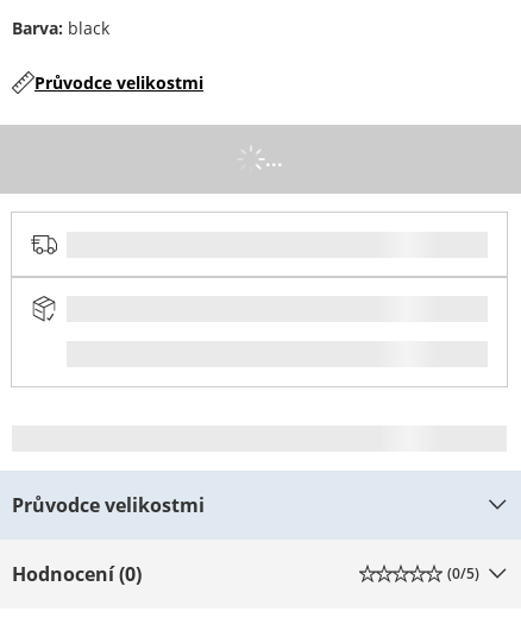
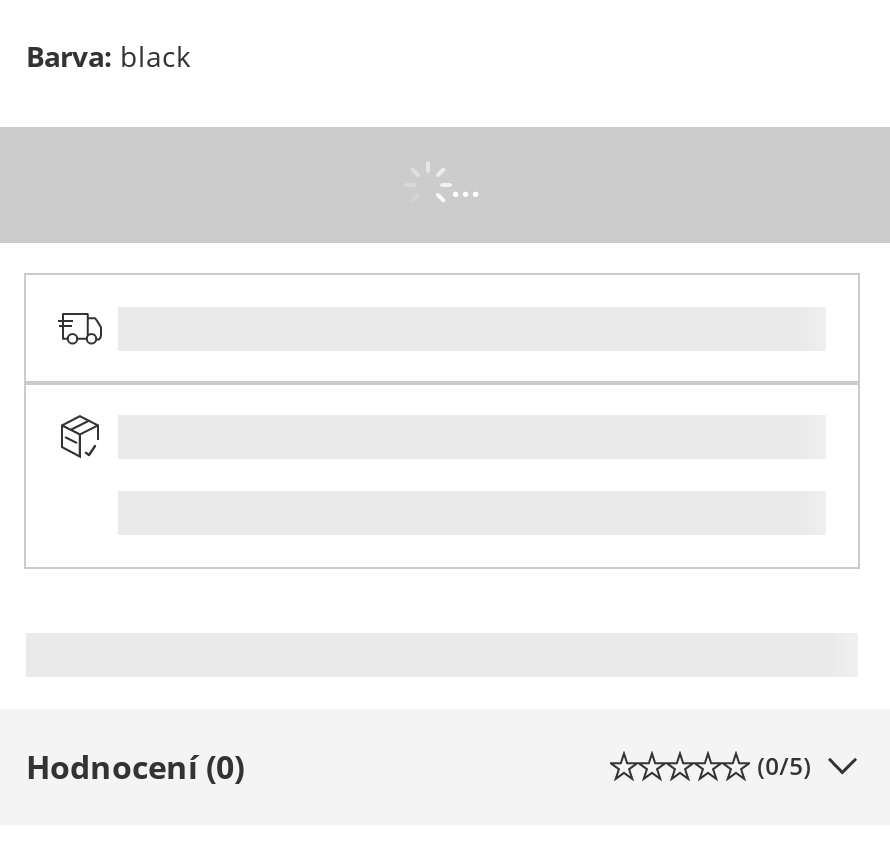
[34,71,203,94] Průvodce velikostmi -> none
[12,492,205,518] Průvodce velikostmi -> none

